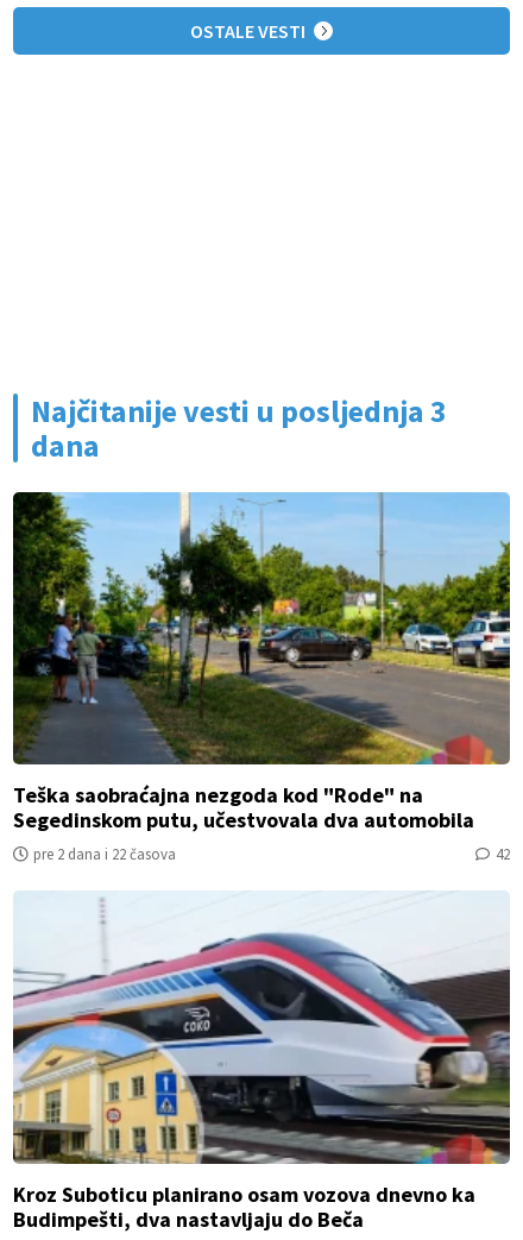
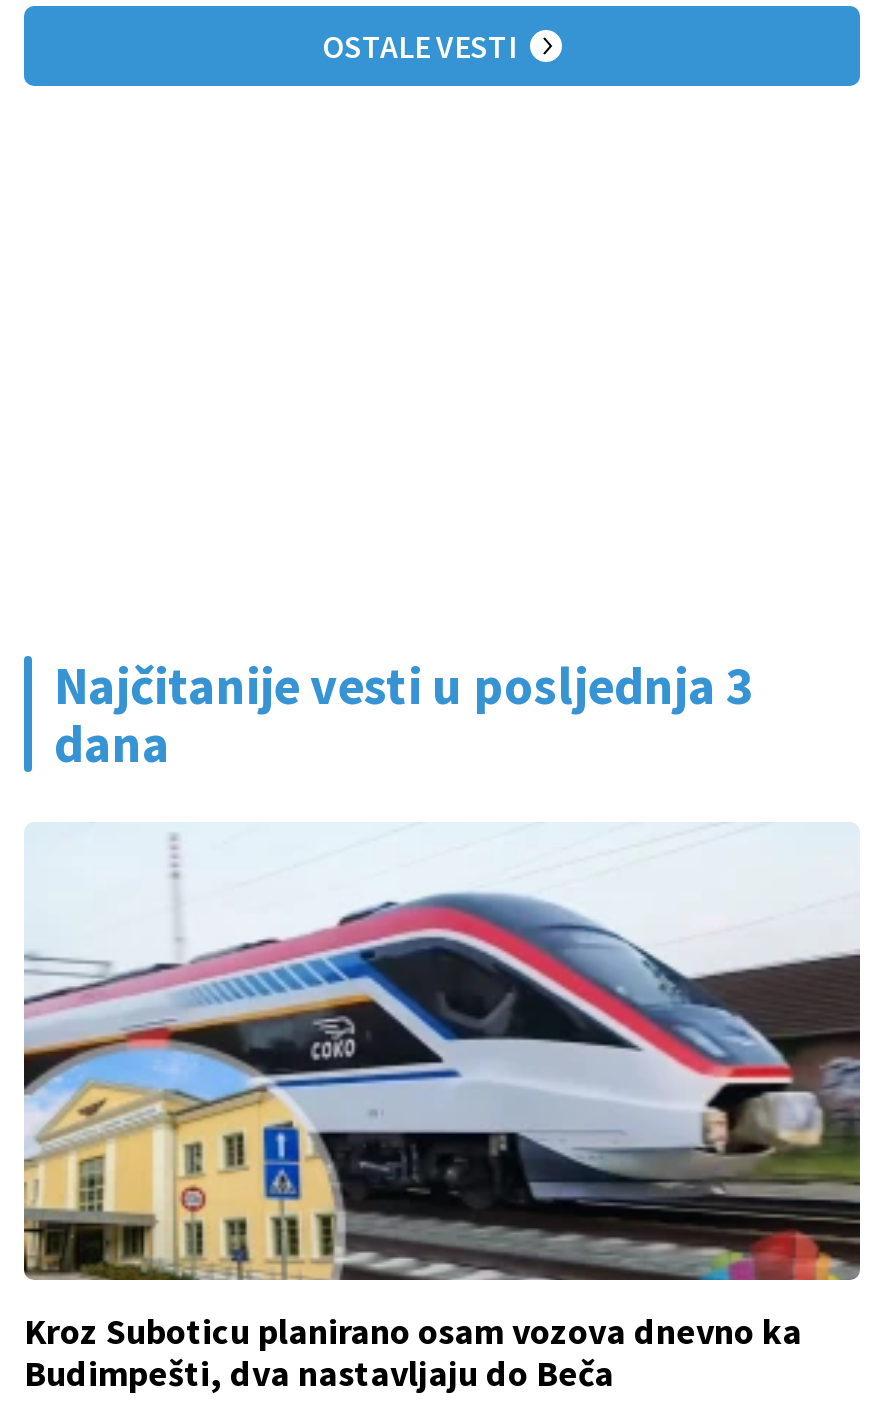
[12,491,511,865] [image] | Teška saobraćajna nezgoda kod "Rode" na | Segedinskom putu, učestvovala dva automobila | pre 2 dana i 22 časova | 42 -> none

